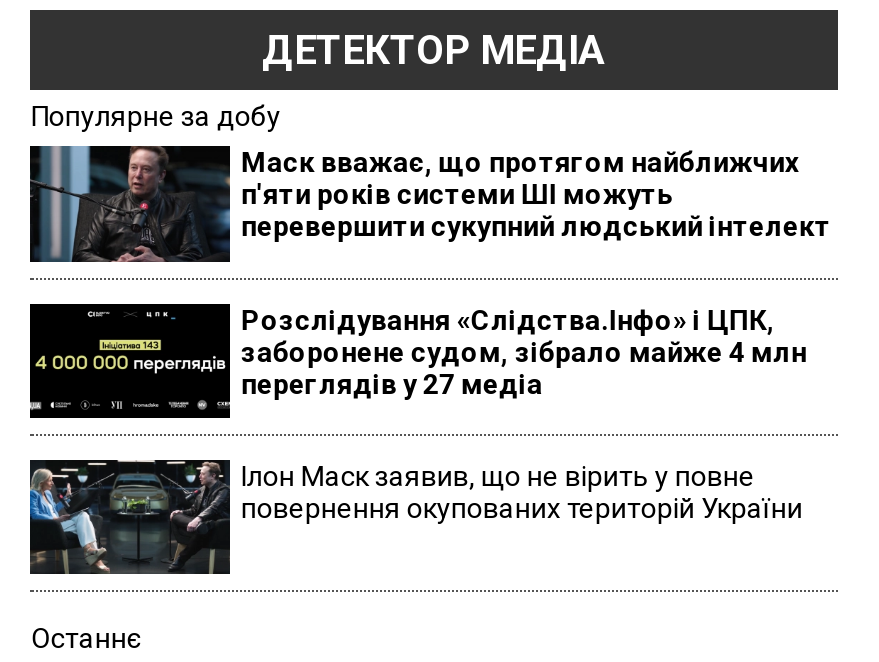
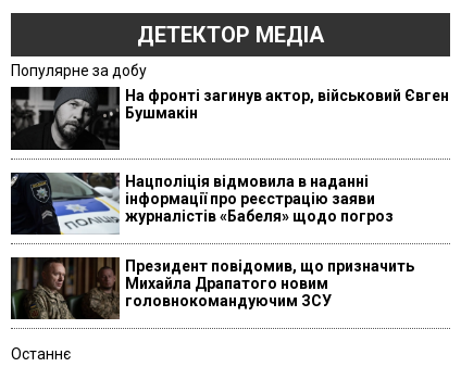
[34,144,831,264] [image] | Маск вважає, що протягом найближчих | п'яти років системи ШІ можуть | перевершити сукупний людський інтелект -> [12,86,449,151] [image] | На фронті загинув актор, військовий Євген | Бушмакін
[30,302,807,420] [image] | Розслідування «Слідства.Інфо» і ЦПК, | заборонене судом, зібрало майже 4 млн | переглядів у 27 медіа -> [11,172,394,236] [image] | Нацполіція відмовила в наданні | інформації про реєстрацію заяви | журналістів «Бабеля» щодо погроз
[28,459,803,574] [image] | Ілон Маск заявив, що не вірить у повне | повернення окупованих територій України -> [10,257,415,319] [image] | Президент повідомив, що призначить | Михайла Драпатого новим | головнокомандуючим ЗСУ

